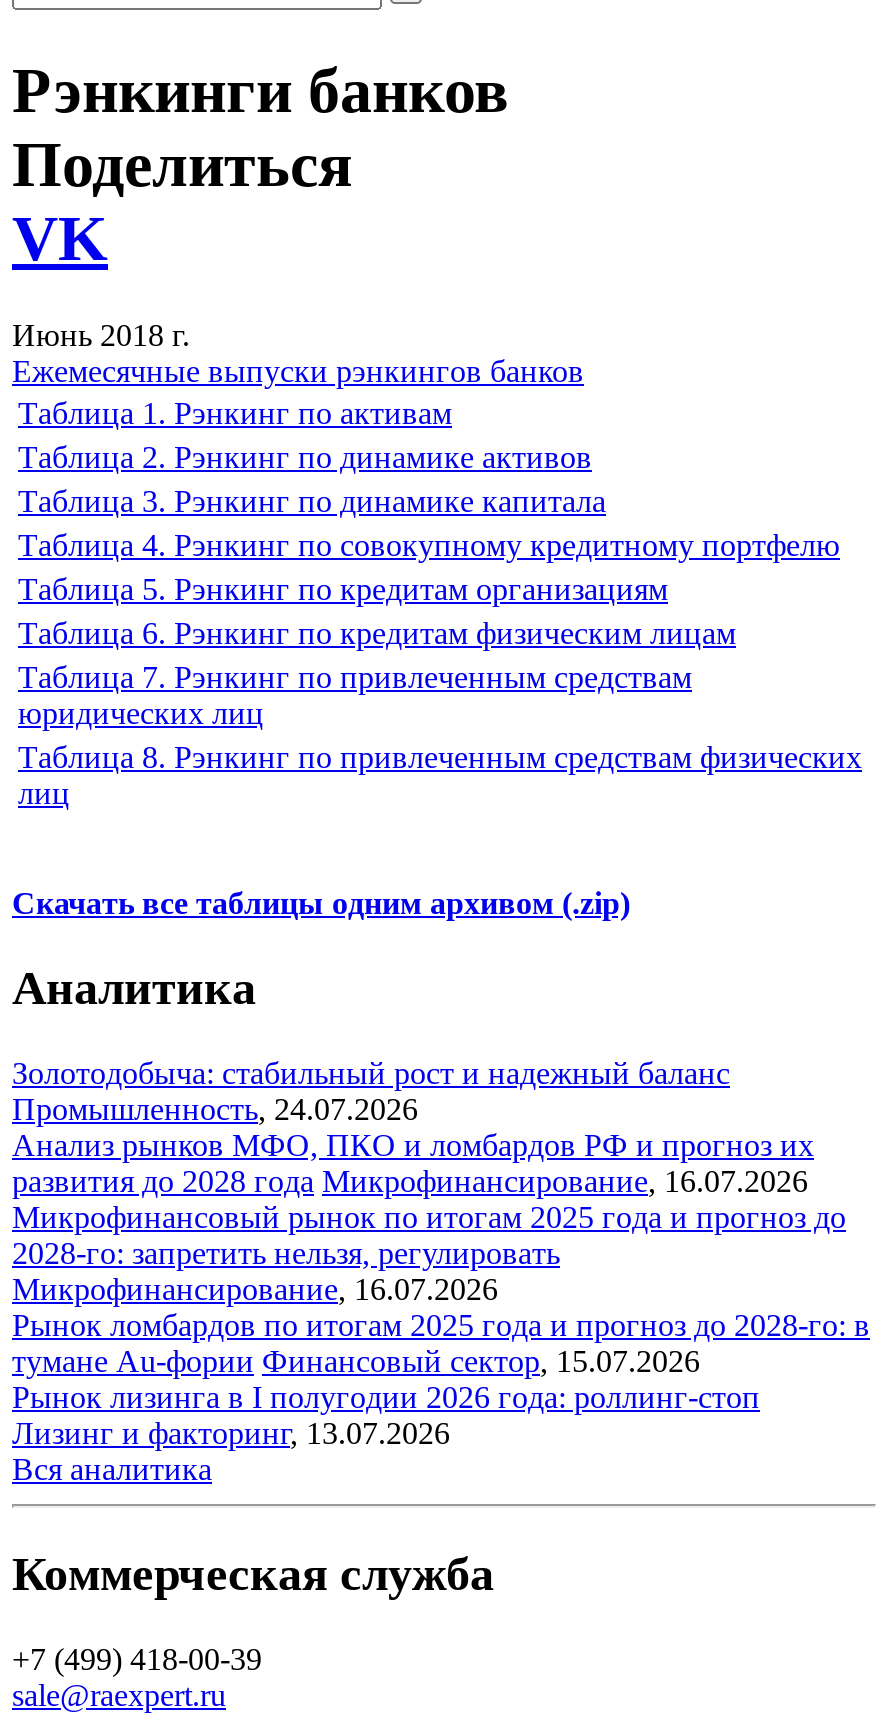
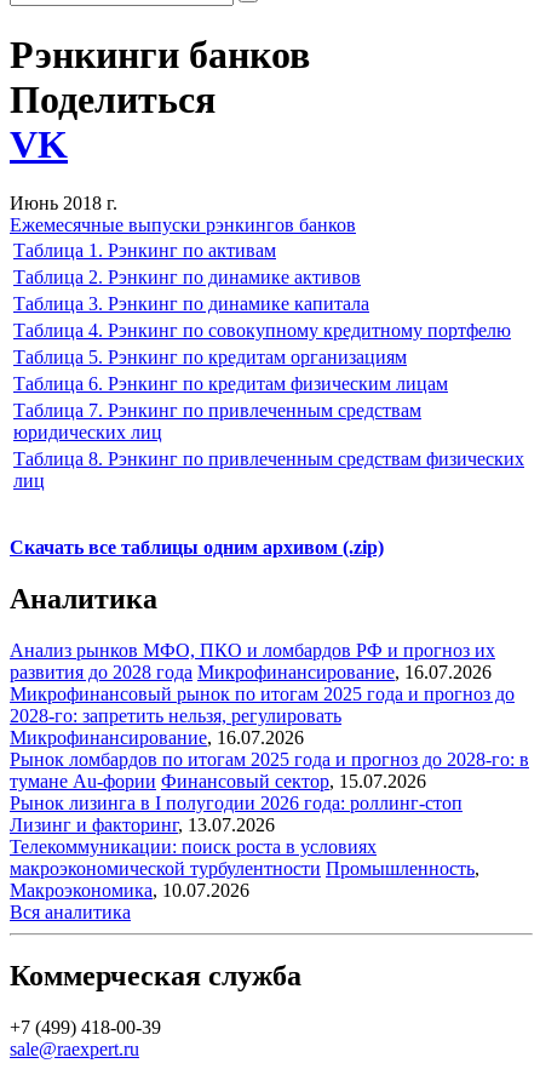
[12,1056,730,1126] Золотодобыча: стабильный рост и надежный баланс | Промышленность, 24.07.2026 -> none
moved [12,1128,870,1450] -> [10,640,529,835]: Анализ рынков МФО, ПКО и ломбардов РФ и прогноз их | развития до 2028 года Микрофинансирование, 16.07.2026 | Микрофинансовый рынок по итогам 2025 года и прогноз до | ... | Рынок лизинга в I полугодии 2026 года: роллинг-стоп | Лизинг и факторинг, 13.07.2026
none -> [10,836,479,901] Телекоммуникации: поиск роста в условиях | макроэкономической турбулентности Промышленность, | Макроэкономика, 10.07.2026

